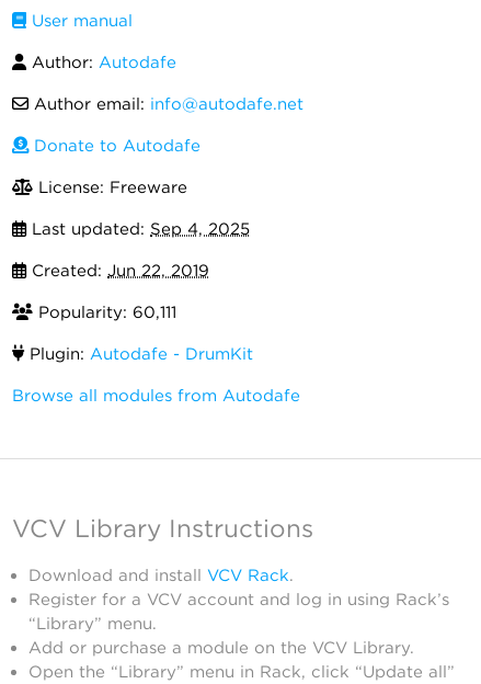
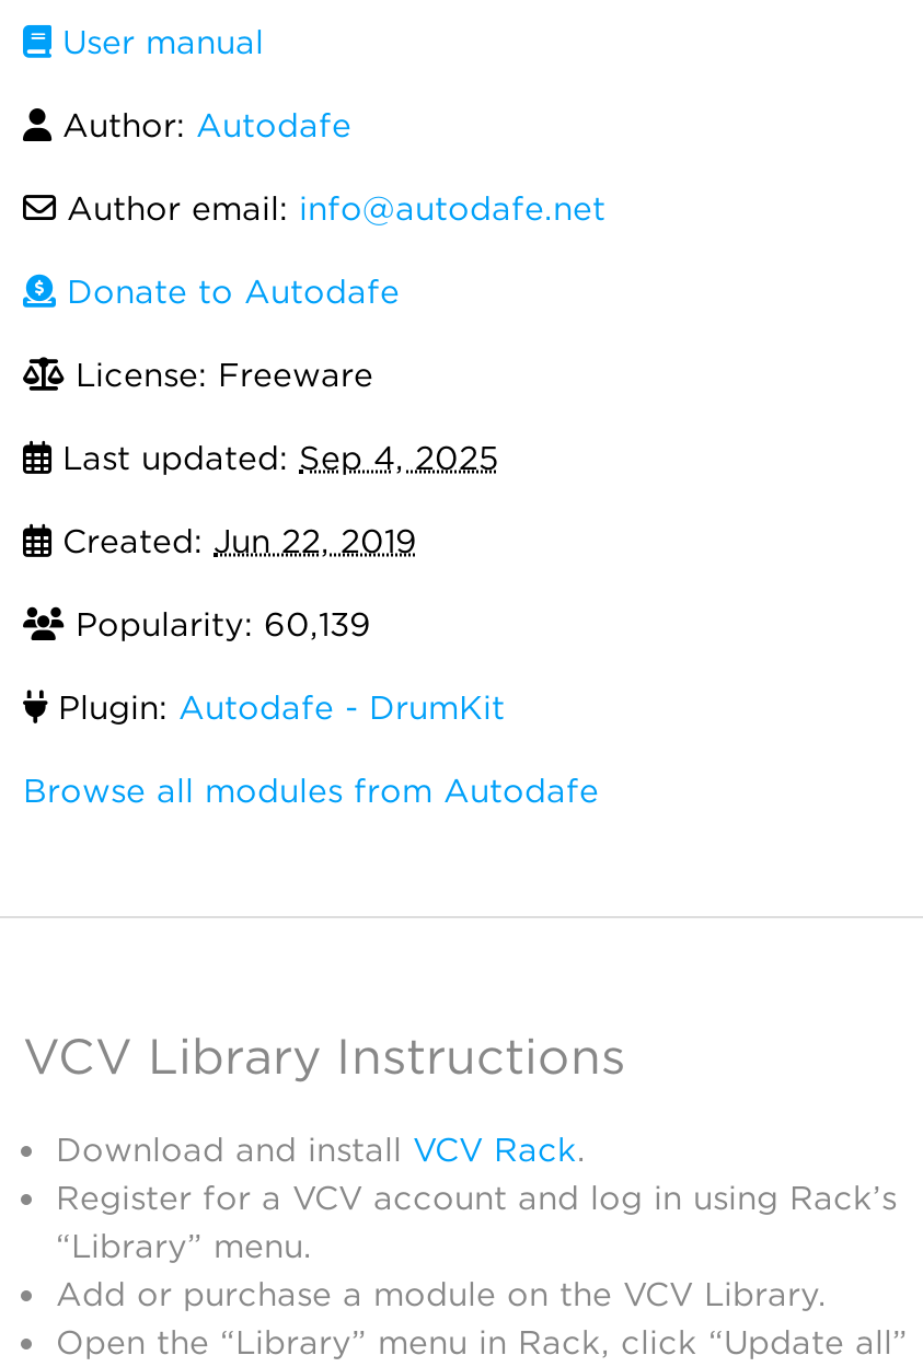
[33,303,176,322] Popularity: 60,111 -> [65,605,371,645] Popularity: 60,139

